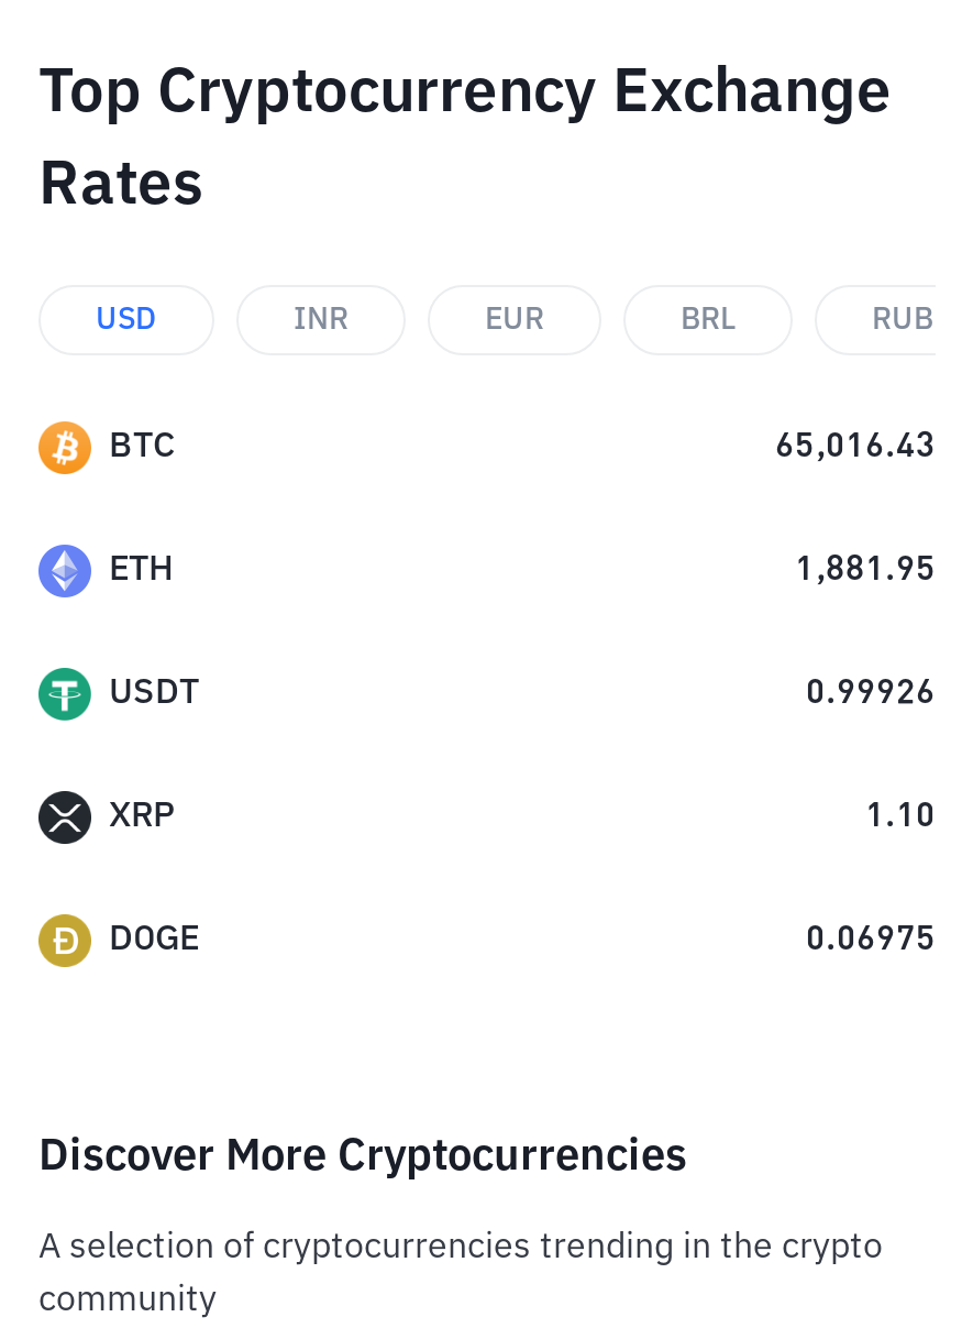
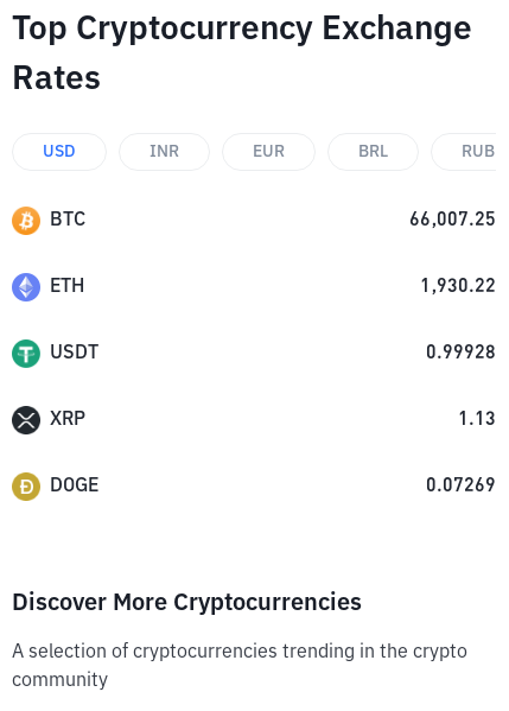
[775,430,936,465] 65,016.43 -> [409,211,496,230] 66,007.25
[795,553,936,589] 1,881.95 -> [420,278,496,297] 1,930.22
[806,677,936,712] 0.99926 -> [426,344,496,363] 0.99928
[865,800,936,835] 1.10 -> [458,411,496,430] 1.13
[806,923,936,958] 0.06975 -> [426,477,496,496] 0.07269

